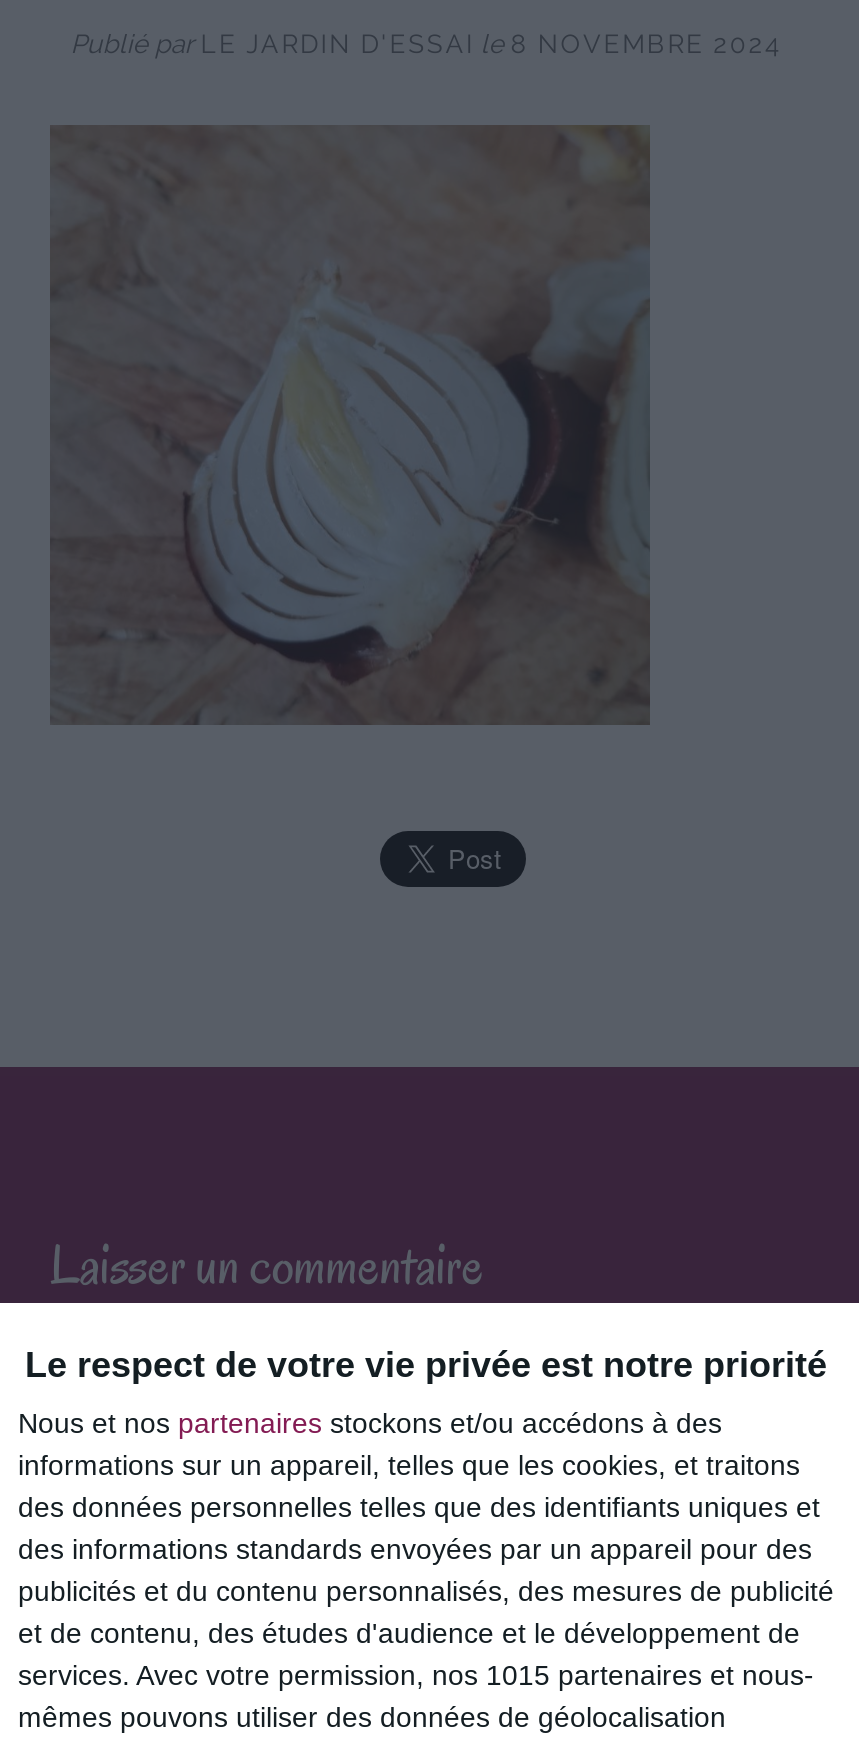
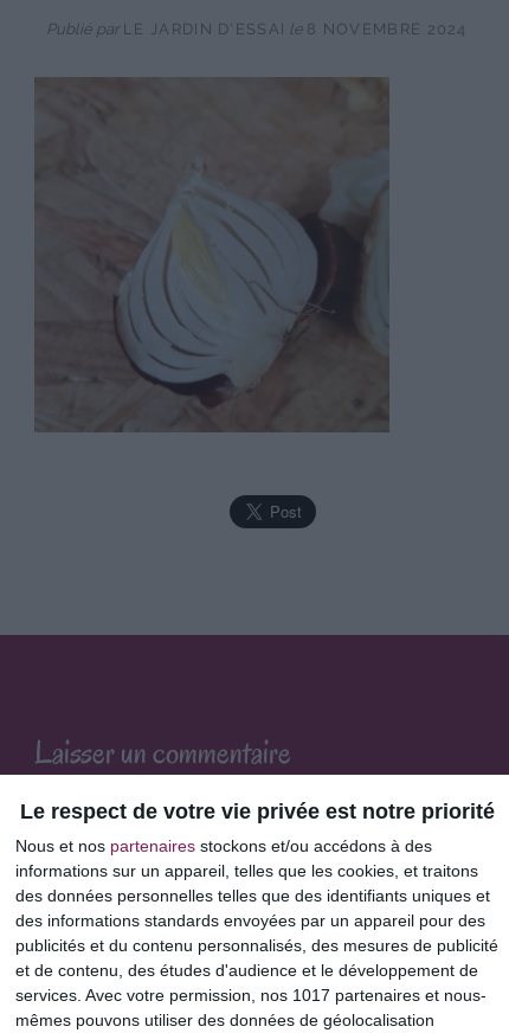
[18,1659,814,1691] services. Avec votre permission, nos 1015 partenaires et nous- -> [15,986,487,1005] services. Avec votre permission, nos 1017 partenaires et nous-

